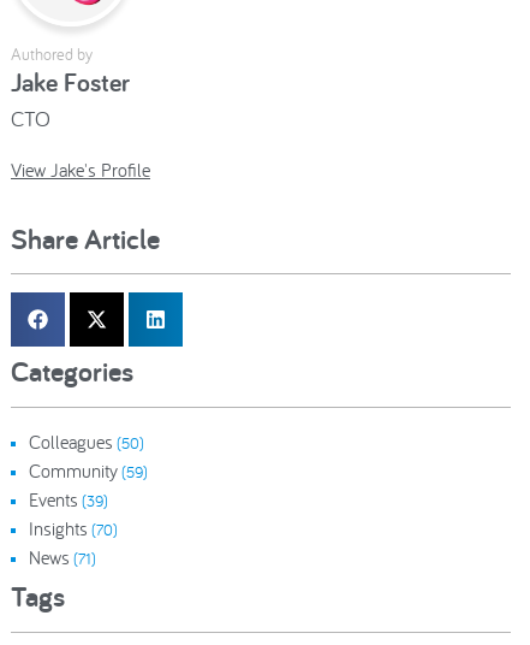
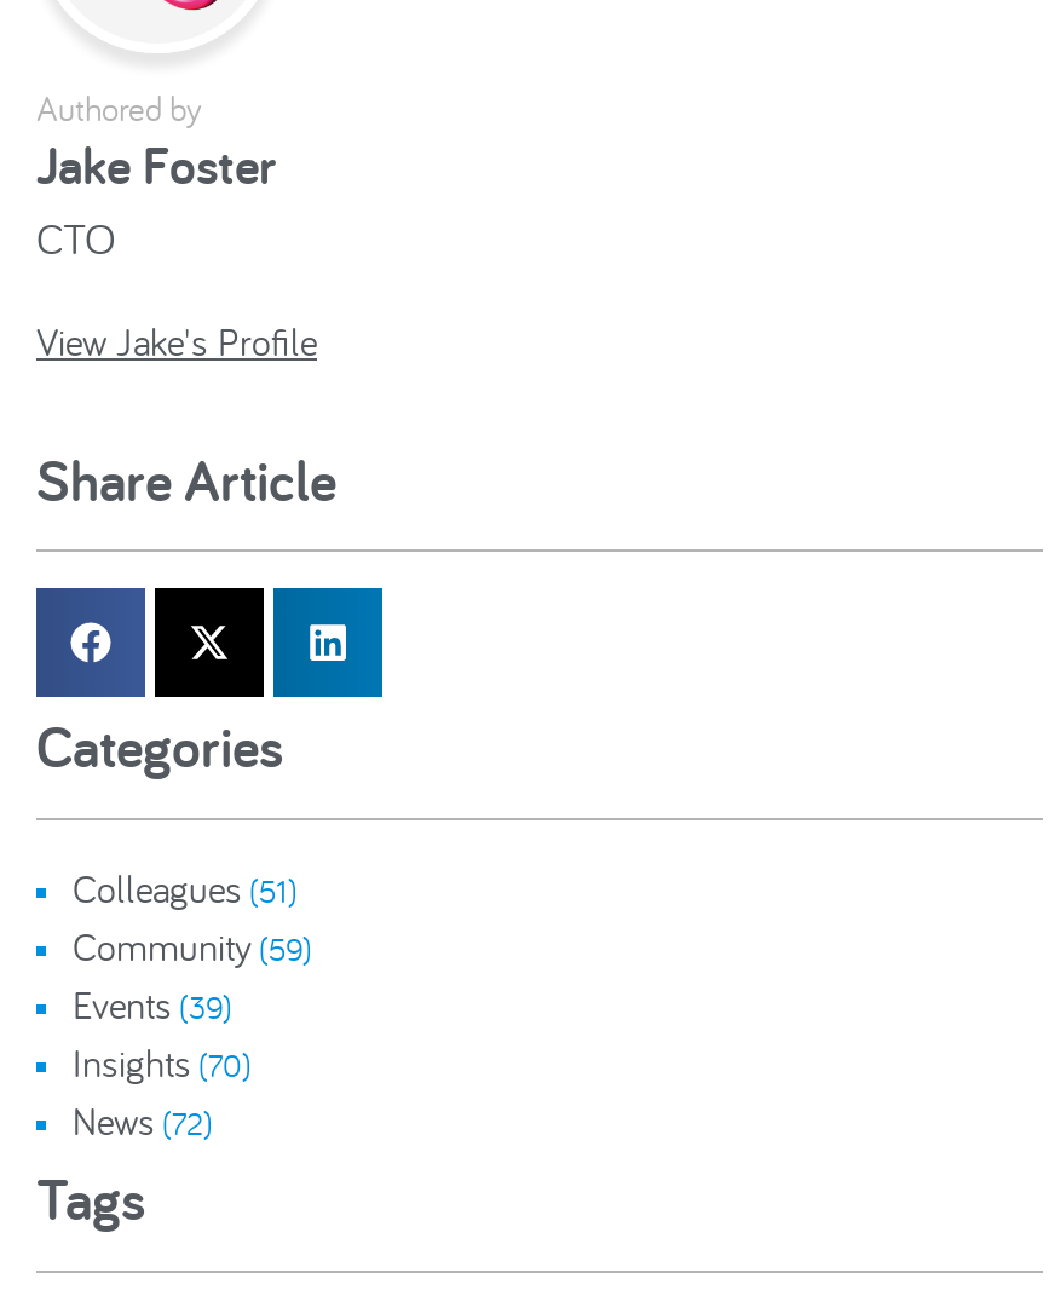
[29,429,144,453] Colleagues (50) -> [73,863,298,911] Colleagues (51)
[29,545,96,569] News (71) -> [73,1095,213,1144] News (72)

